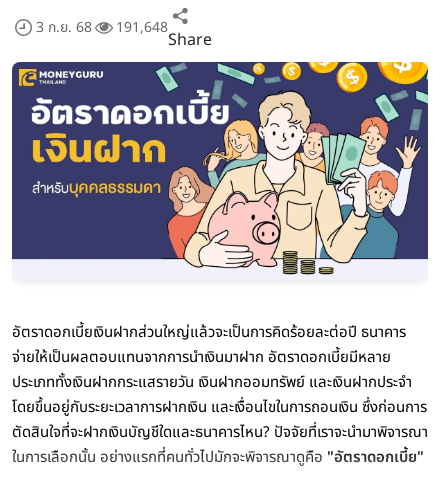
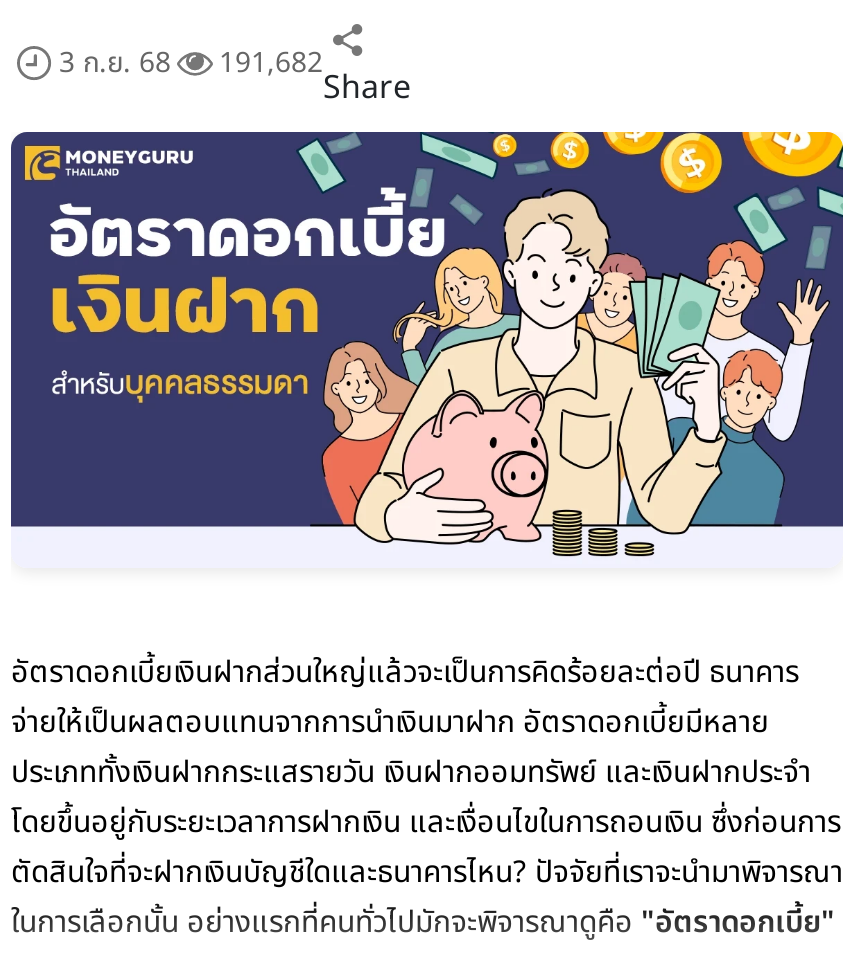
[36,17,212,52] 3 ก.ย. 68 191,648Share -> [59,43,411,112] 3 ก.ย. 68 191,682Share

